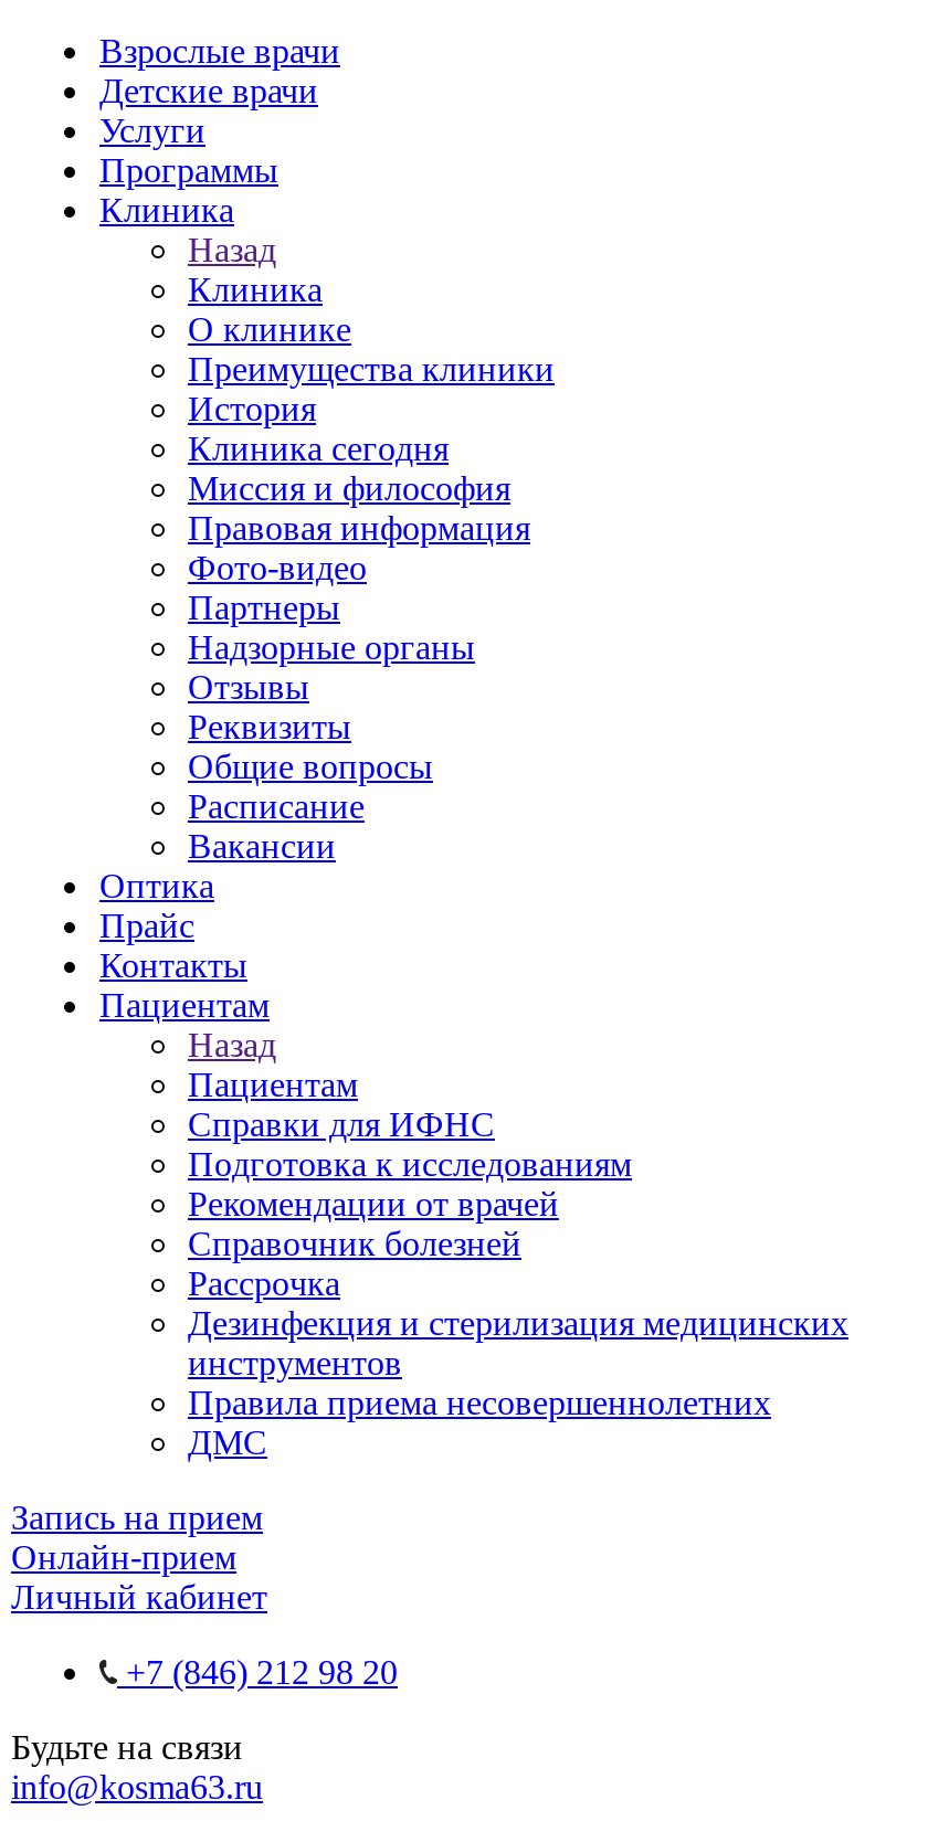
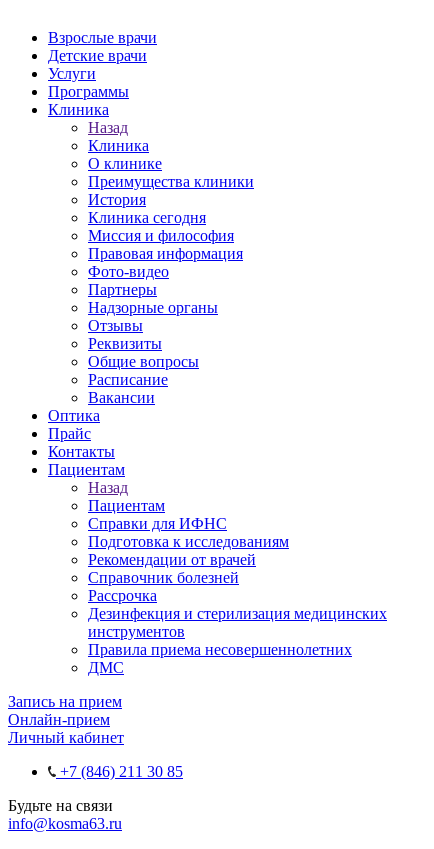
[126,1653,398,1691] +7 (846) 212 98 20 -> [60,763,183,780] +7 (846) 211 30 85

